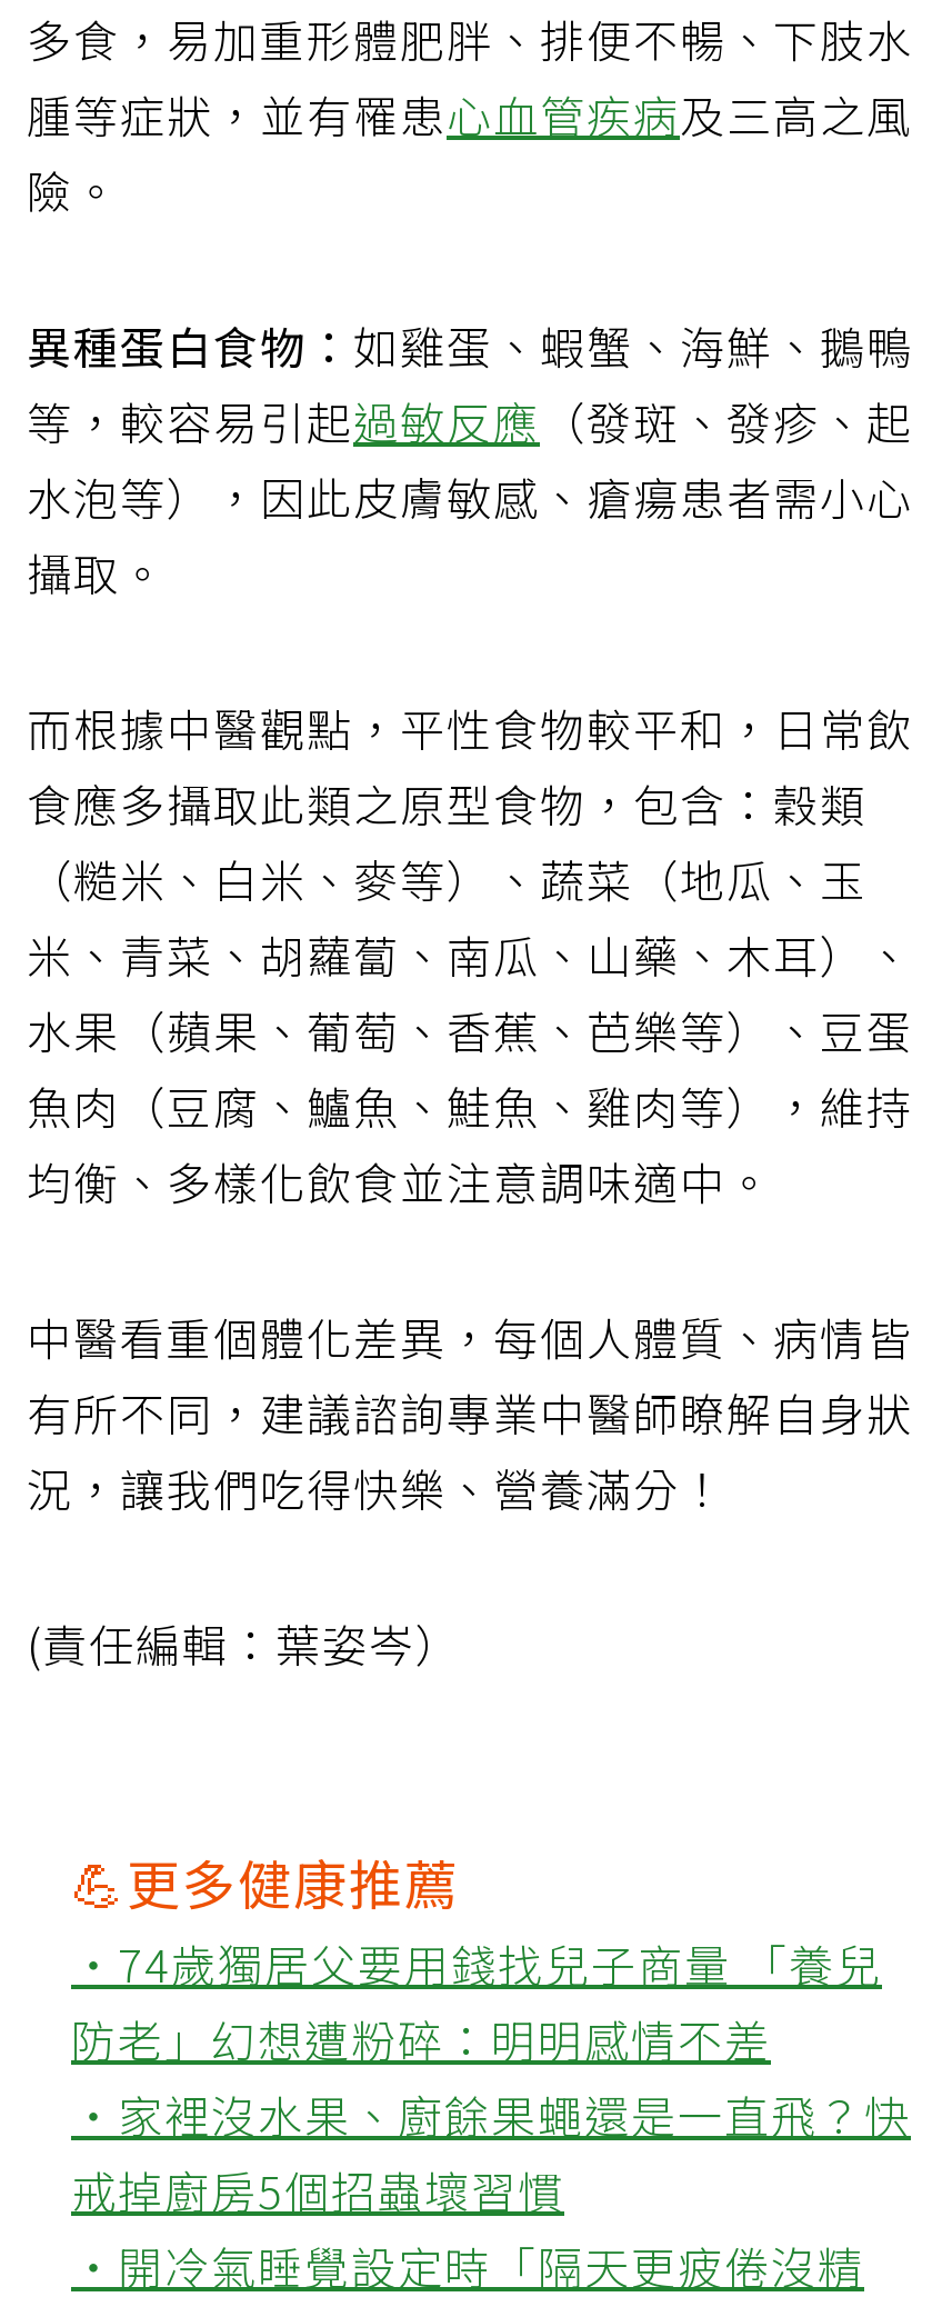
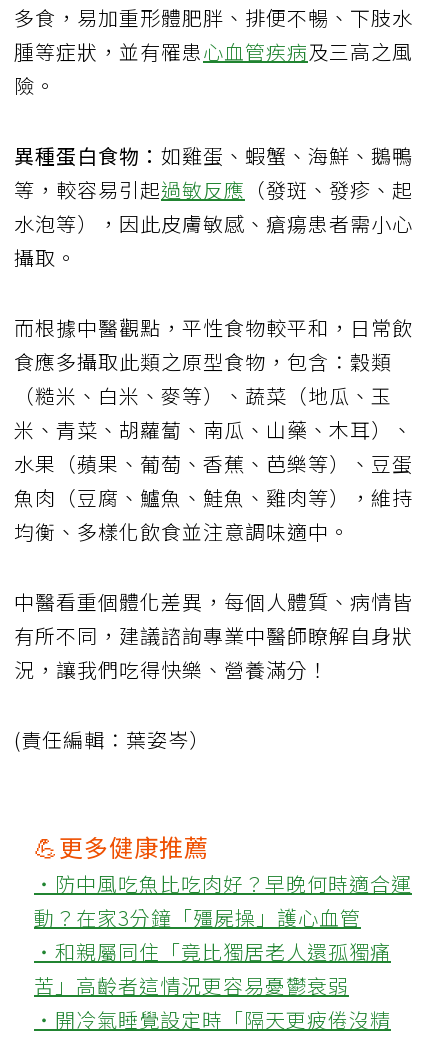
[71,1932,911,2223] ‧74歲獨居父要用錢找兒子商量 「養兒 | 防老」幻想遭粉碎：明明感情不差 | ‧家裡沒水果、廚餘果蠅還是一直飛？快 | 戒掉廚房5個招蟲壞習慣 -> [34,869,412,1000] ‧防中風吃魚比吃肉好？早晚何時適合運 | 動？在家3分鐘「殭屍操」護心血管 | ‧和親屬同住「竟比獨居老人還孤獨痛 | 苦」高齡者這情況更容易憂鬱衰弱

